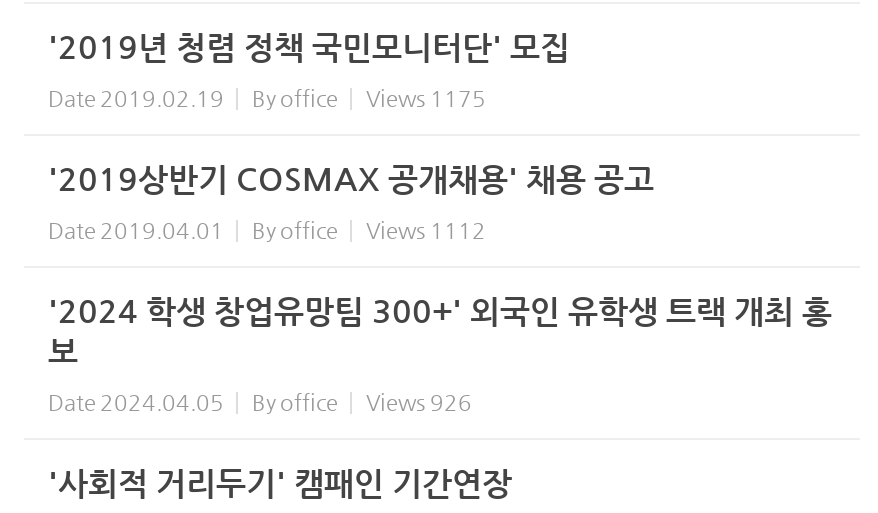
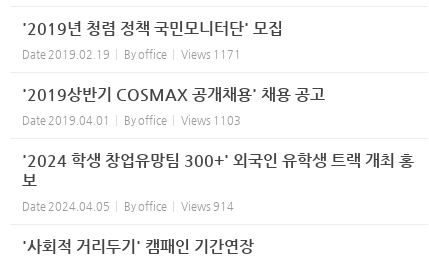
[48,86,486,112] Date 2019.02.19 By office Views 1175 -> [22,48,241,61] Date 2019.02.19 By office Views 1171
[48,218,486,244] Date 2019.04.01 By office Views 1112 -> [22,114,241,127] Date 2019.04.01 By office Views 1103
[48,390,472,416] Date 2024.04.05 By office Views 926 -> [22,200,234,213] Date 2024.04.05 By office Views 914

